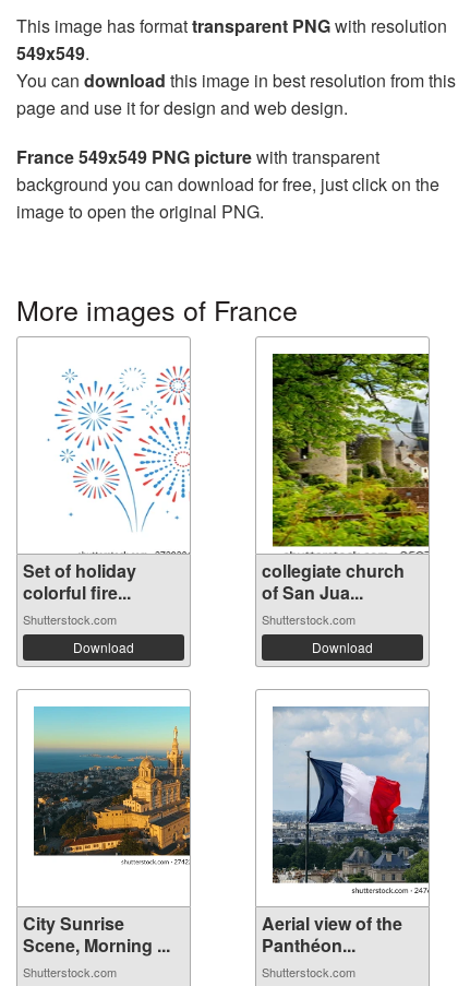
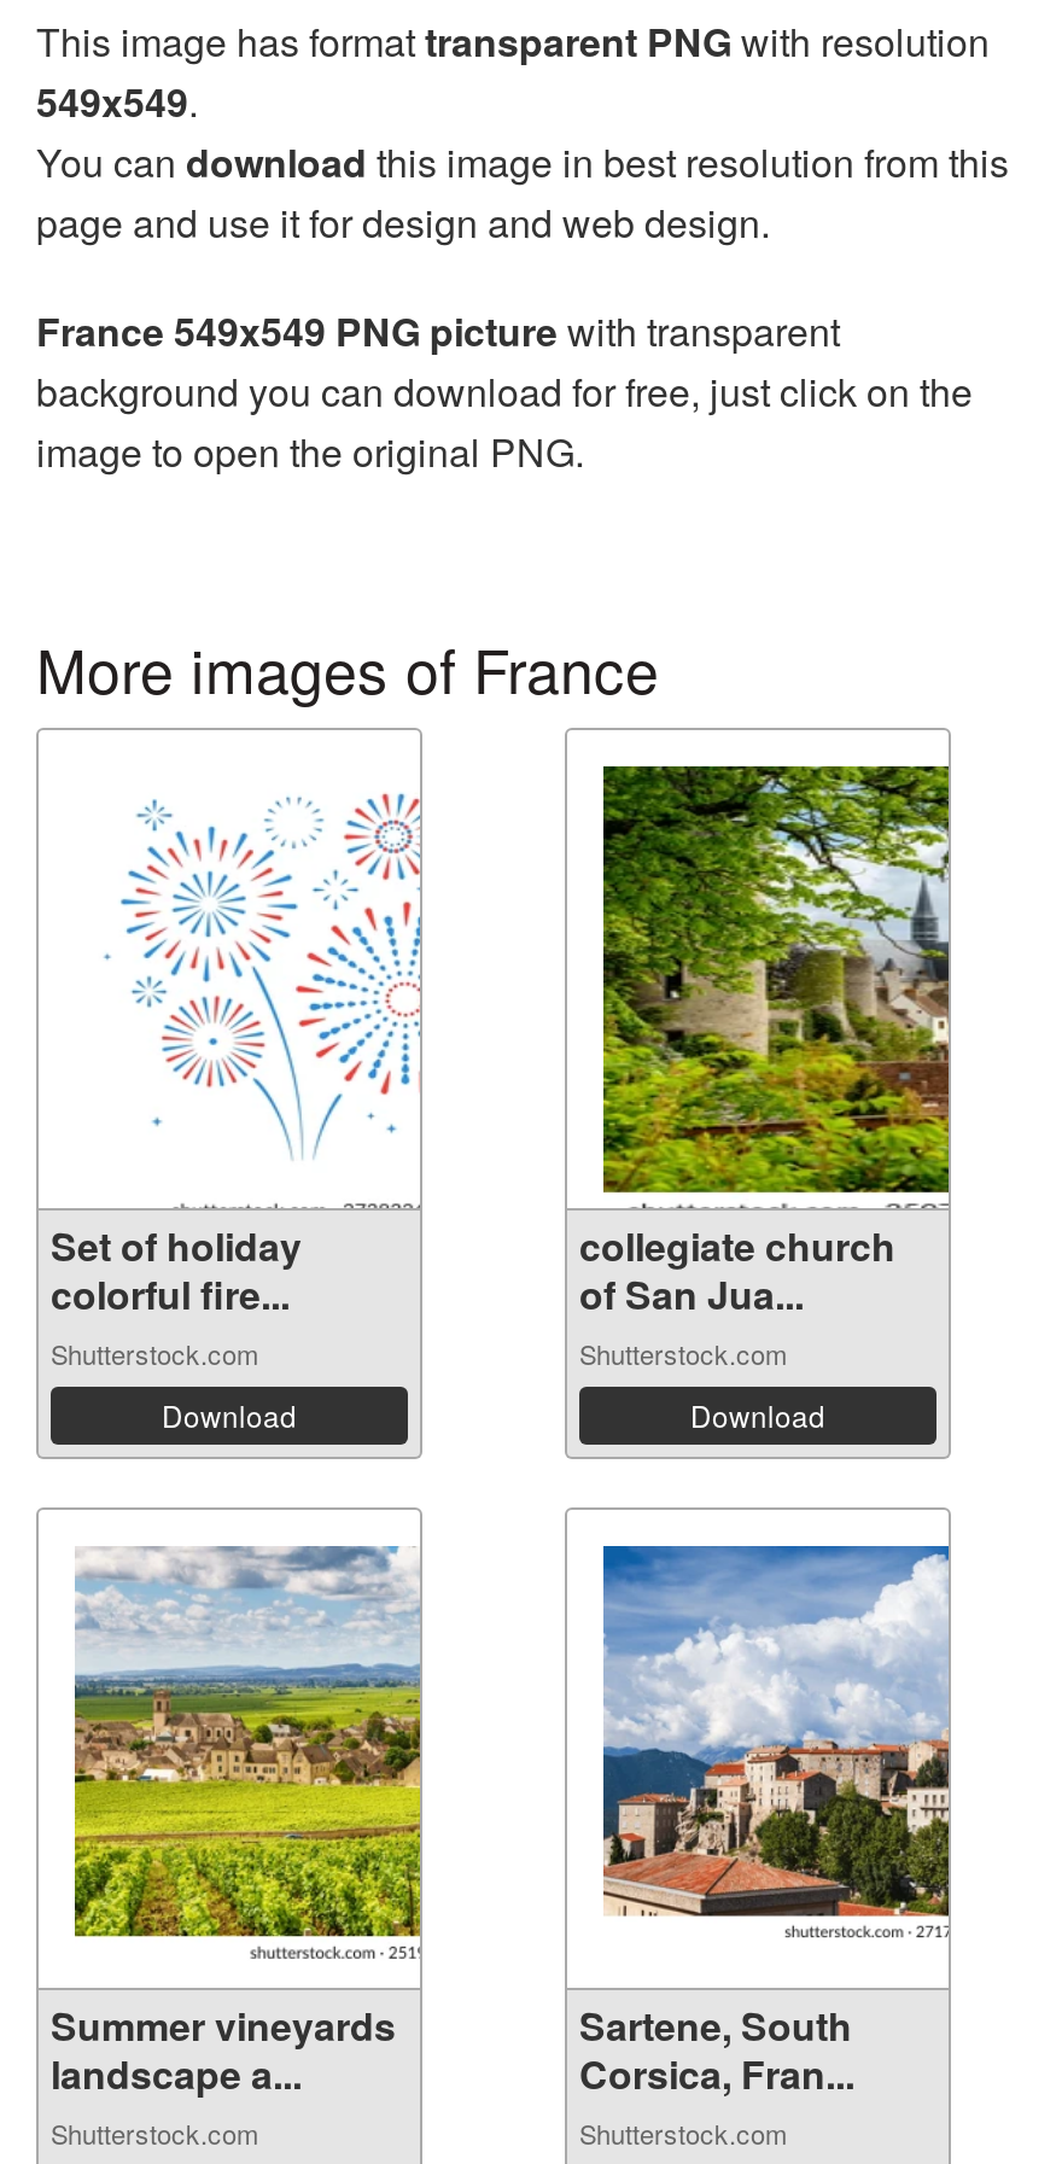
[23,706,191,958] [image] | City Sunrise | Scene, Morning ... -> [51,1546,422,2101] [image] | Summer vineyards | landscape a...
[262,706,430,958] [image] | Aerial view of the | Panthéon... -> [579,1546,951,2101] [image] | Sartene, South | Corsica, Fran...

